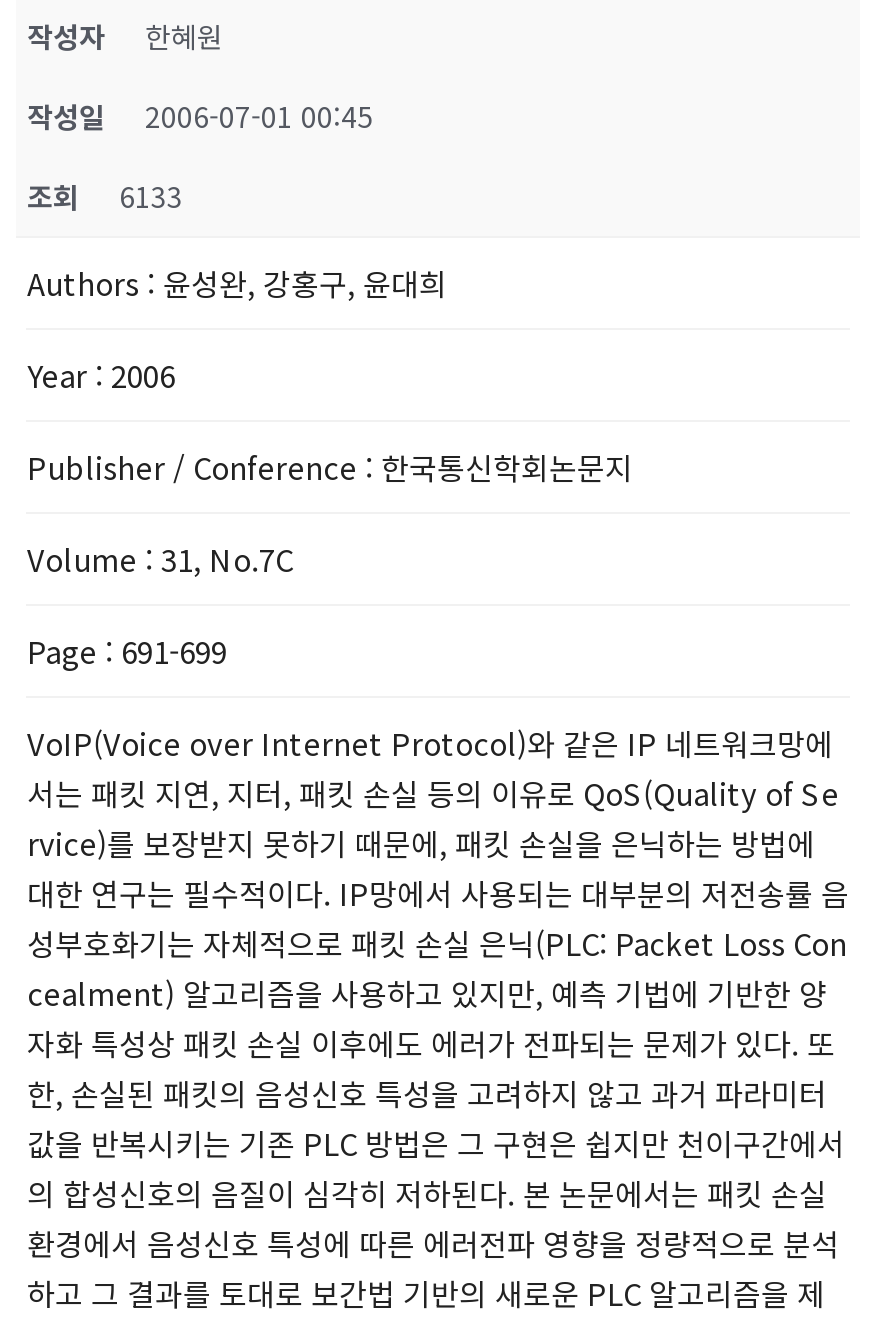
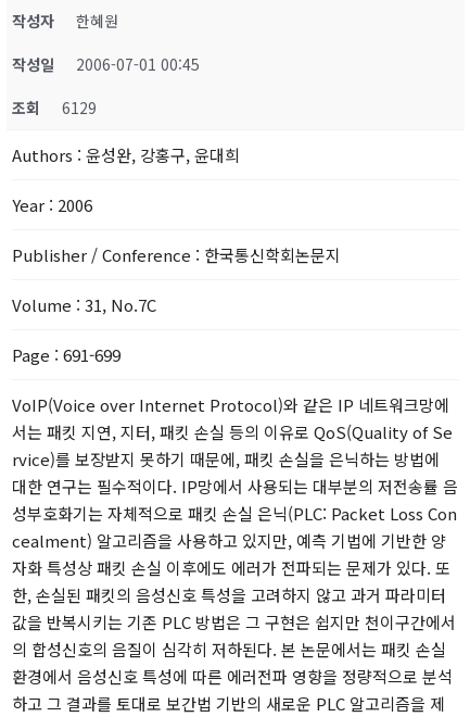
[27,176,183,216] 조회 6133 -> [12,97,97,118] 조회 6129

